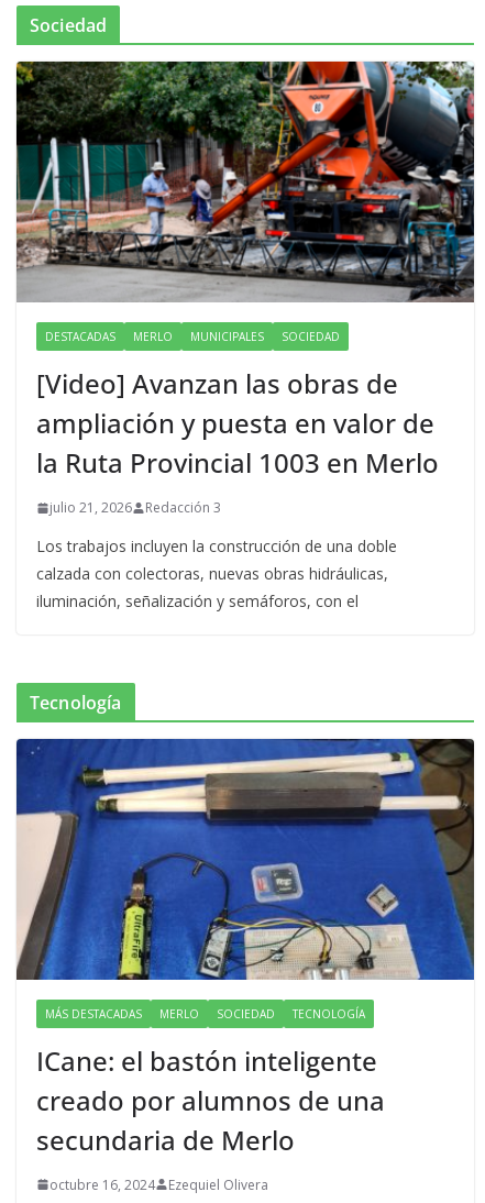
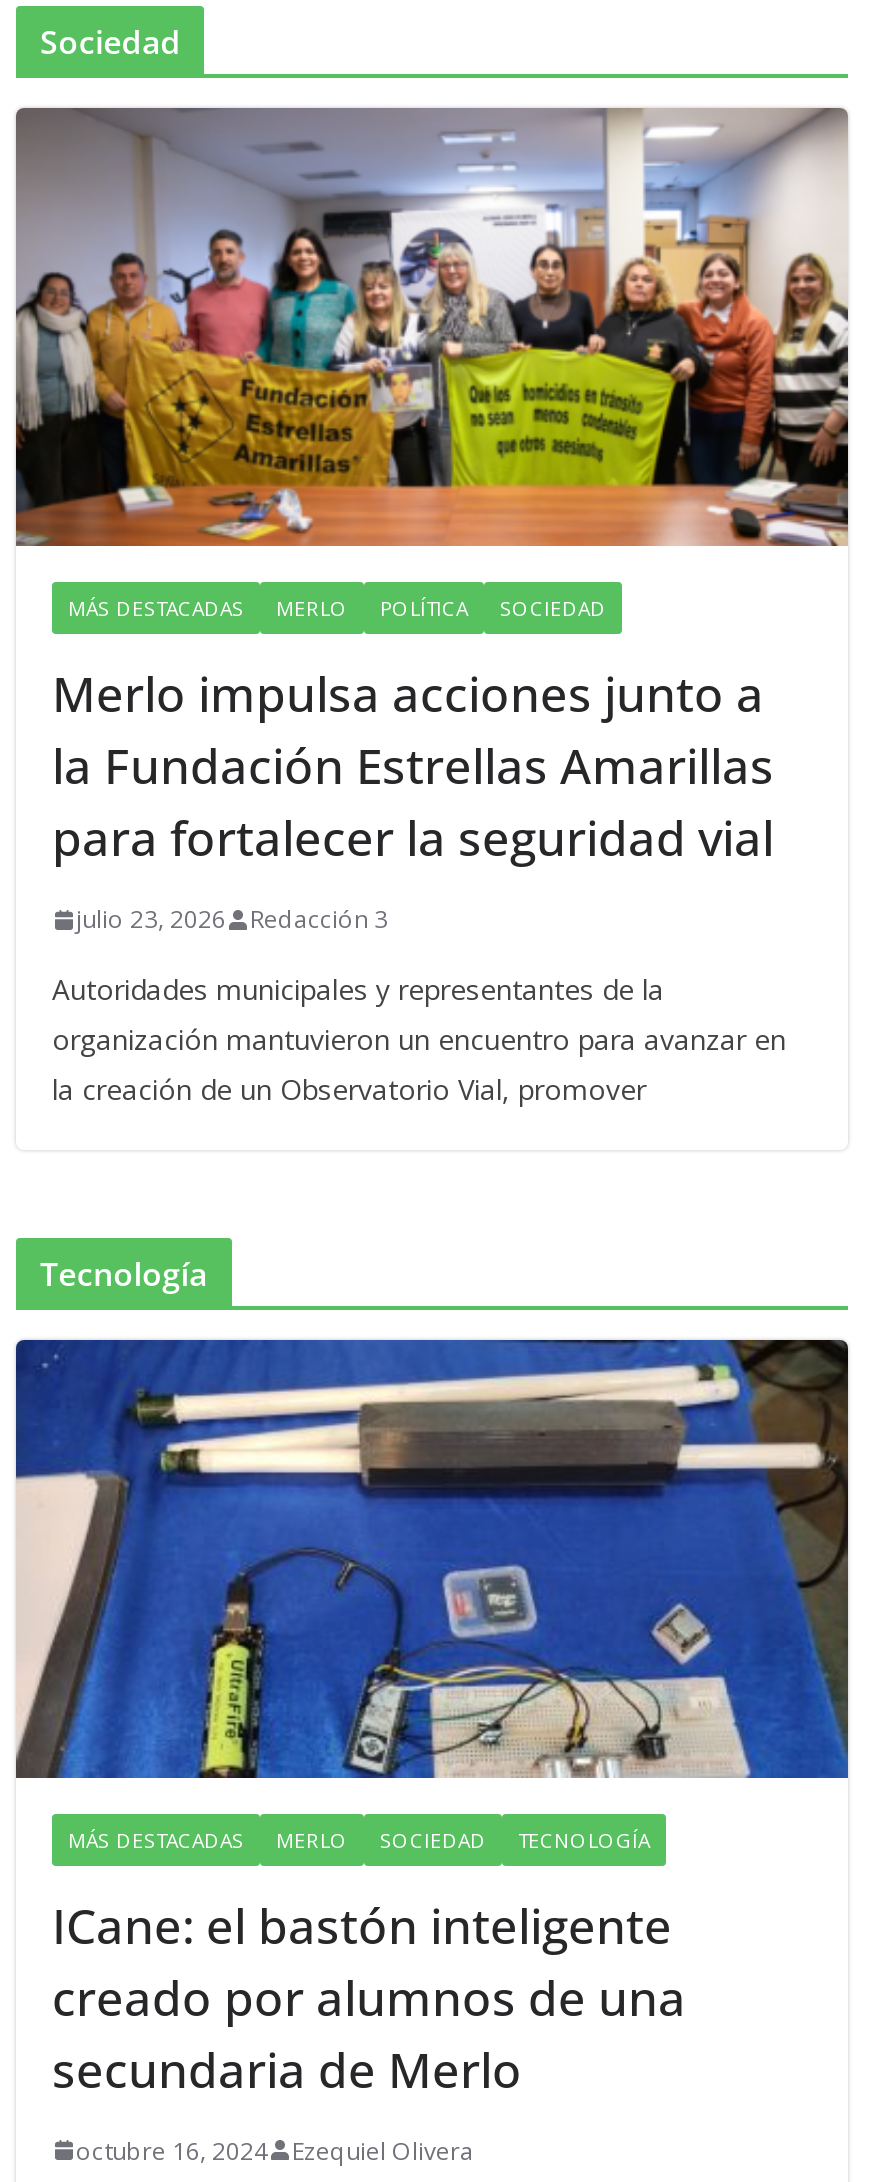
[15,60,475,344] [image] | DESTACADAS -> [14,106,850,622] [image] | MÁS DESTACADAS
[190,329,264,344] MUNICIPALES -> [380,594,468,622] POLÍTICA
[36,365,439,481] [Video] Avanzan las obras de | ampliación y puesta en valor de | la Ruta Provincial 1003 en Merlo -> [52,660,774,870] Merlo impulsa acciones junto a | la Fundación Estrellas Amarillas | para fortalecer la seguridad vial
[49,498,221,517] julio 21, 2026 Redacción 3 -> [76,902,388,936] julio 23, 2026 Redacción 3
[36,536,397,611] Los trabajos incluyen la construcción de una doble | calzada con colectoras, nuevas obras hidráulicas, | iluminación, señalización y semáforos, con el -> [52,970,786,1108] Autoridades municipales y representantes de la | organización mantuvieron un encuentro para avanzar en | la creación de un Observatorio Vial, promover

